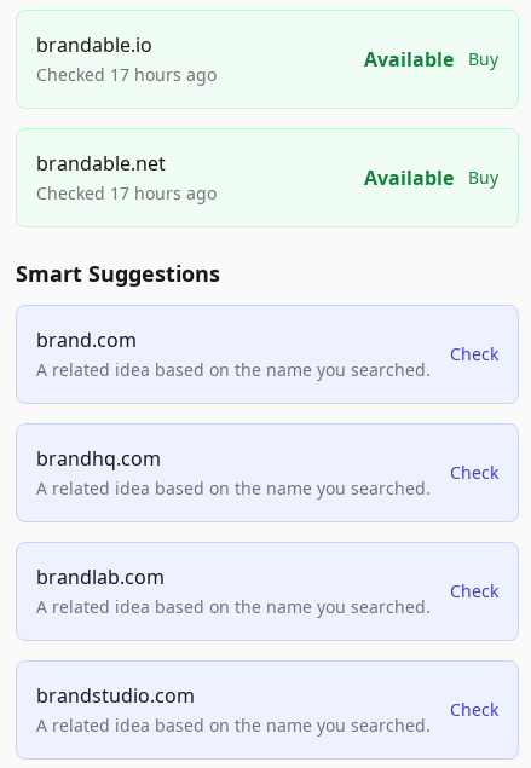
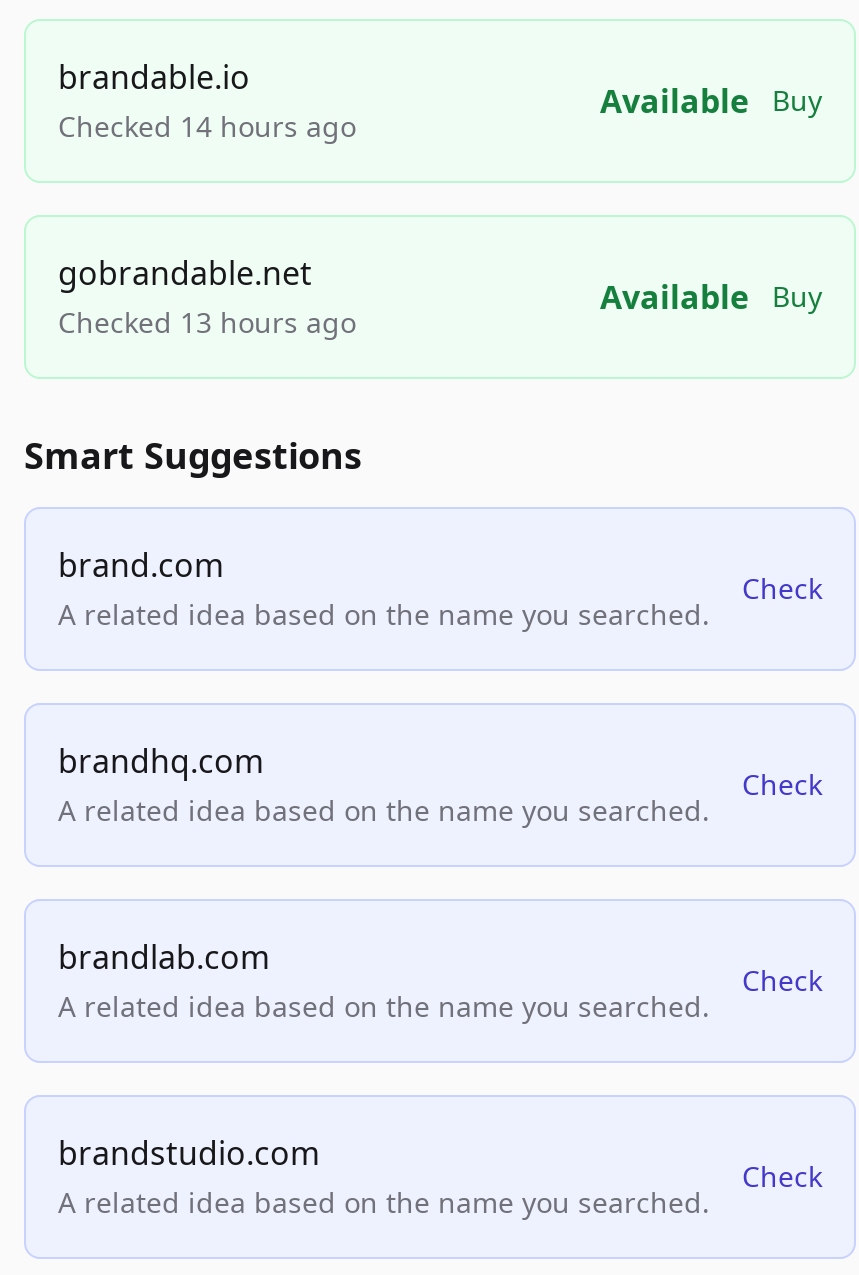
[36,63,217,86] Checked 17 hours ago -> [58,107,356,145] Checked 14 hours ago
[36,150,217,205] brandable.net | Checked 17 hours ago -> [58,251,356,341] gobrandable.net | Checked 13 hours ago

